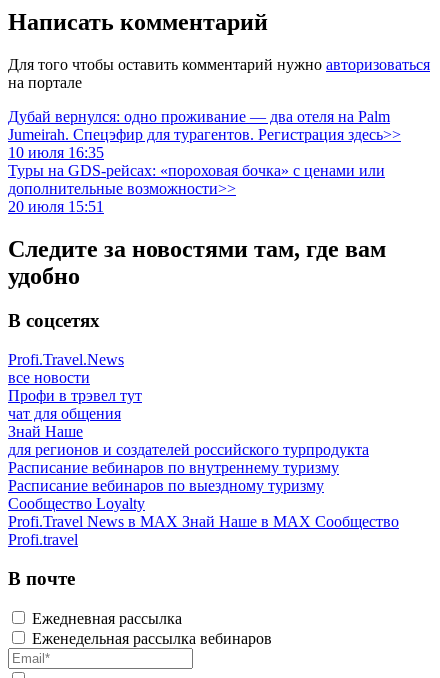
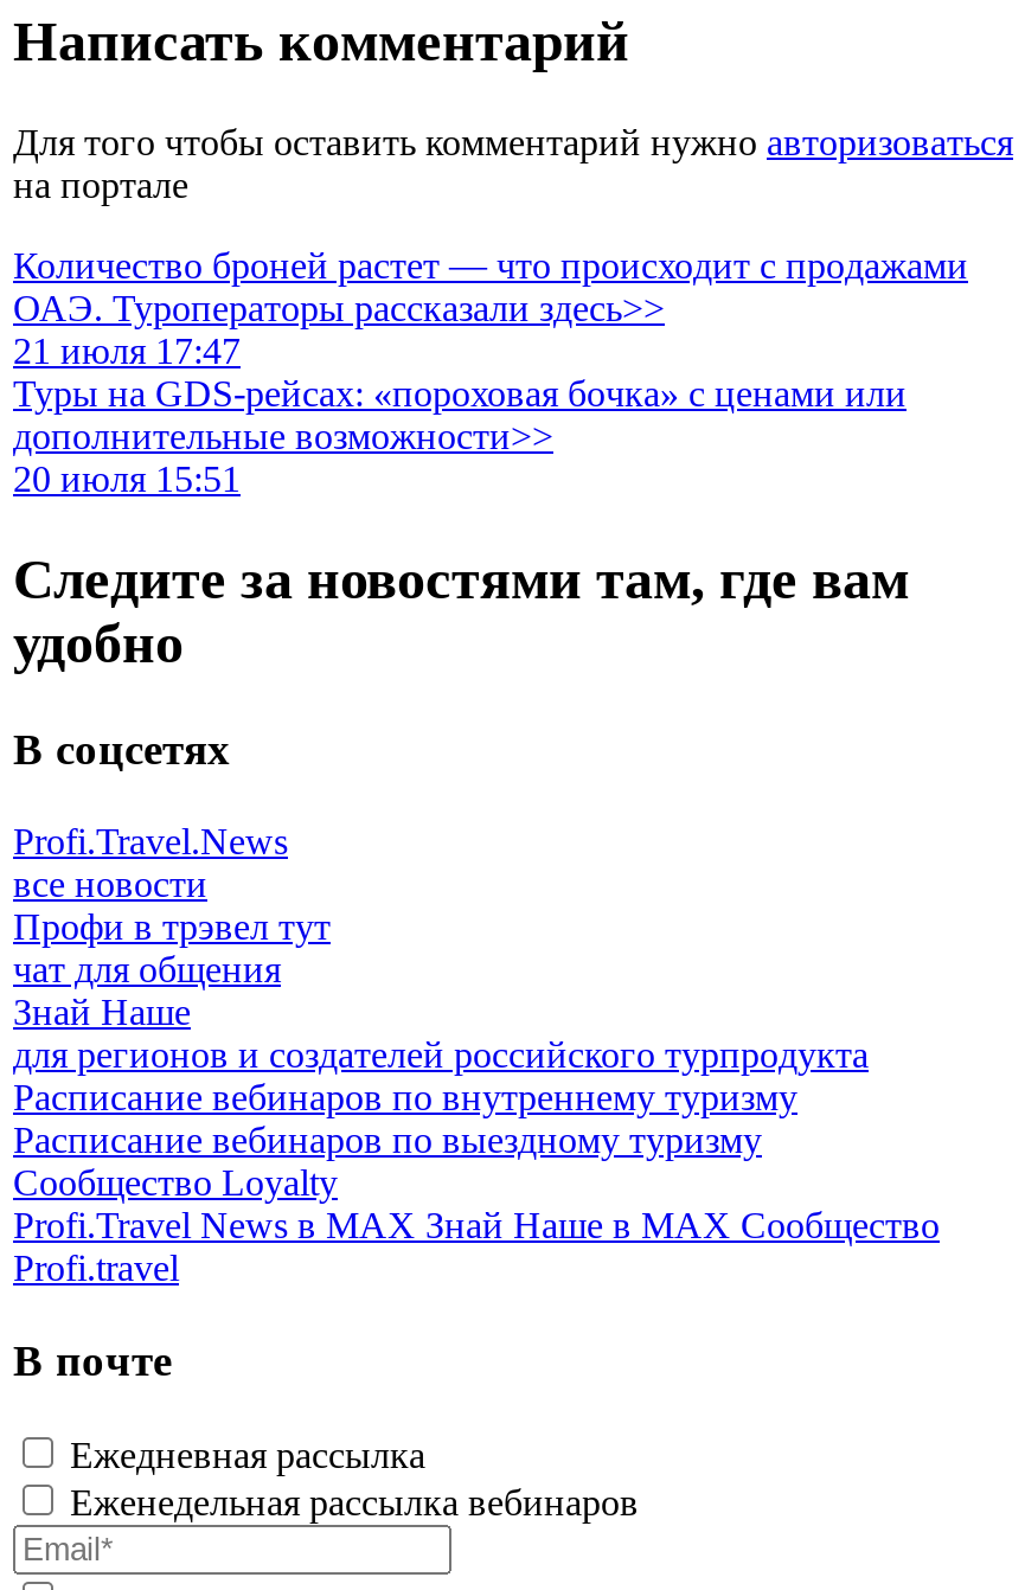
[8,108,401,161] Дубай вернулся: одно проживание — два отеля на Palm | Jumeirah. Спецэфир для турагентов. Регистрация здесь>> | 10 июля 16:35 -> [13,246,968,372] Количество броней растет — что происходит с продажами | ОАЭ. Туроператоры рассказали здесь>> | 21 июля 17:47

